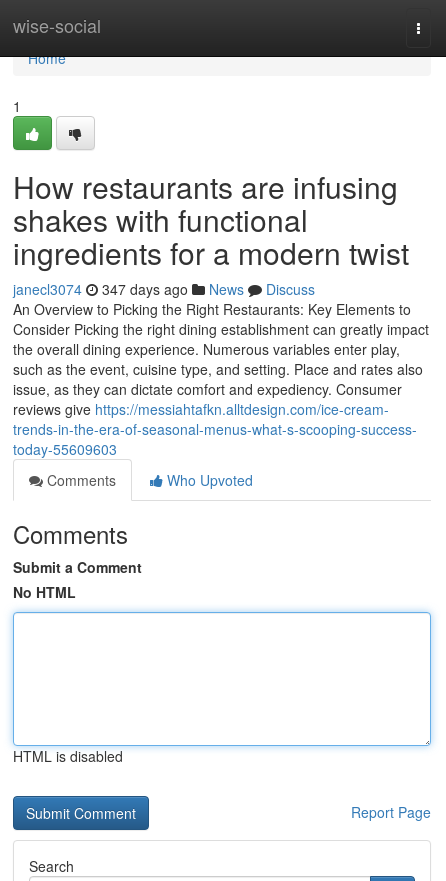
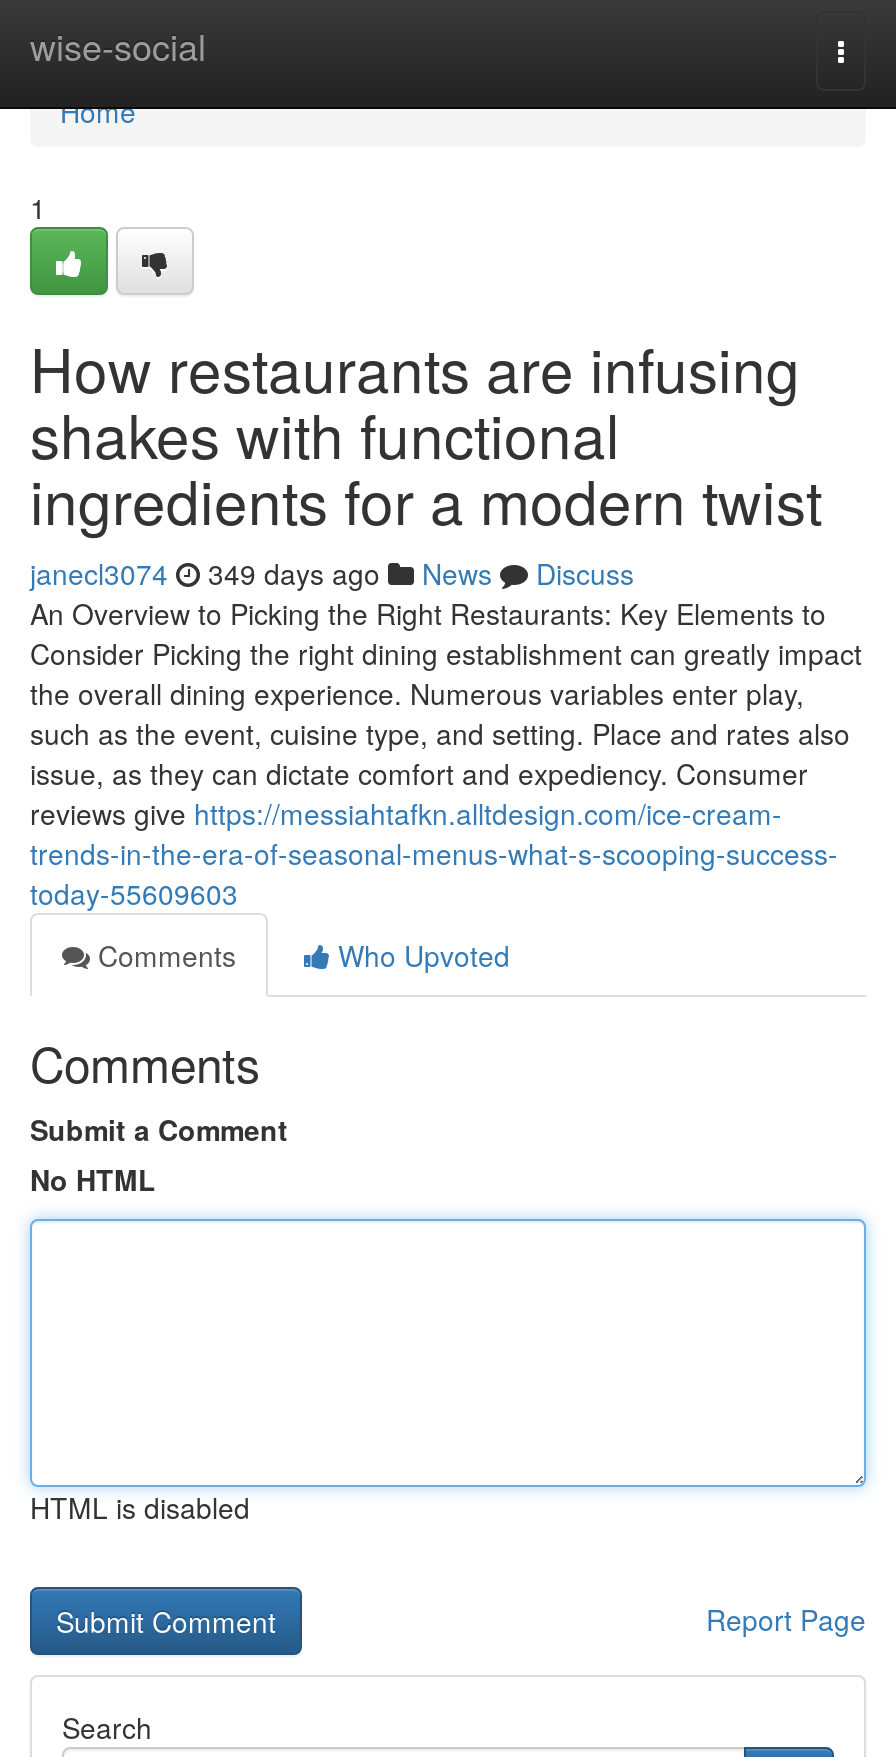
[13,279,315,299] janecl3074 347 days ago News Discuss -> [30,553,634,593] janecl3074 349 days ago News Discuss

